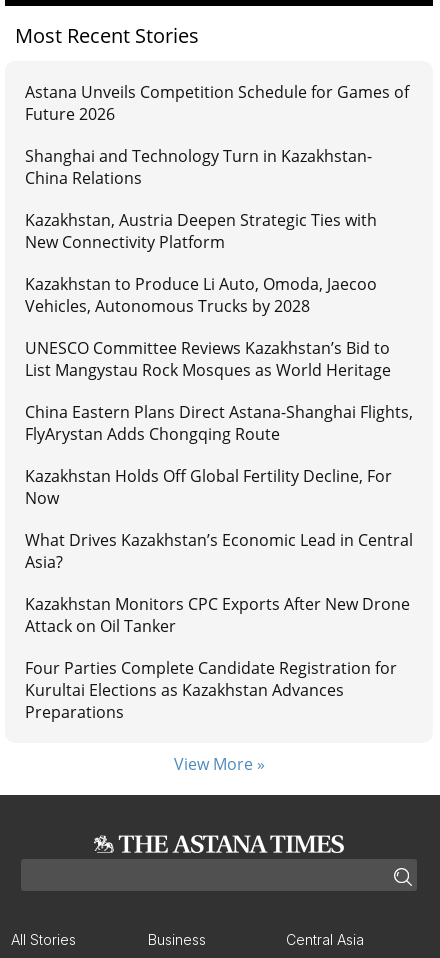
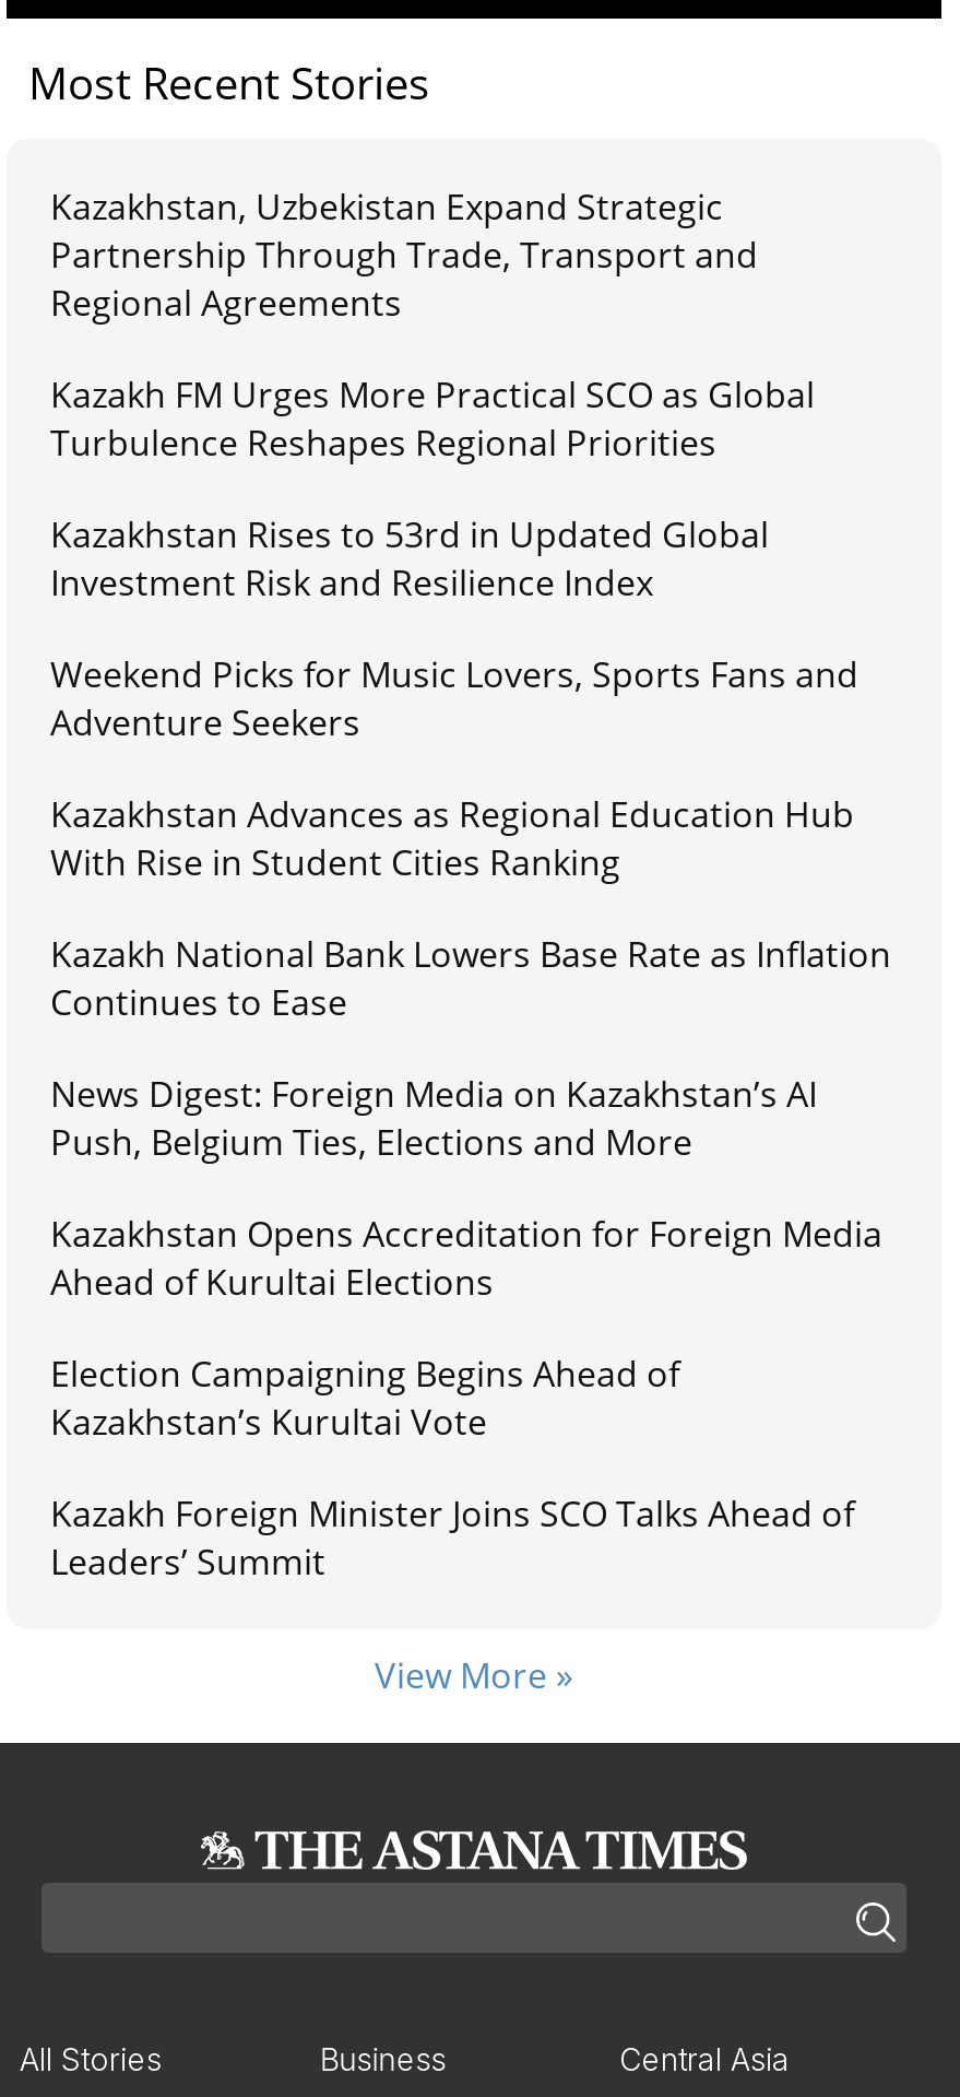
[25,81,409,125] Astana Unveils Competition Schedule for Games of | Future 2026 -> [50,182,758,327] Kazakhstan, Uzbekistan Expand Strategic | Partnership Through Trade, Transport and | Regional Agreements
[25,145,372,189] Shanghai and Technology Turn in Kazakhstan- | China Relations -> [50,370,815,466] Kazakh FM Urges More Practical SCO as Global | Turbulence Reshapes Regional Priorities
[25,209,377,253] Kazakhstan, Austria Deepen Strategic Ties with | New Connectivity Platform -> [50,510,769,606] Kazakhstan Rises to 53rd in Updated Global | Investment Risk and Resilience Index
[25,273,377,317] Kazakhstan to Produce Li Auto, Omoda, Jaecoo | Vehicles, Autonomous Trucks by 2028 -> [50,650,858,746] Weekend Picks for Music Lovers, Sports Fans and | Adventure Seekers
[25,337,391,381] UNESCO Committee Reviews Kazakhstan’s Bid to | List Mangystau Rock Mosques as World Heritage -> [50,790,854,886] Kazakhstan Advances as Regional Education Hub | With Rise in Student Cities Ranking
[25,401,413,445] China Eastern Plans Direct Astana-Shanghai Flights, | FlyArystan Adds Chongqing Route -> [50,930,891,1026] Kazakh National Bank Lowers Base Rate as Inflation | Continues to Ease
[25,465,392,509] Kazakhstan Holds Off Global Fertility Decline, For | Now -> [50,1070,817,1166] News Digest: Foreign Media on Kazakhstan’s AI | Push, Belgium Ties, Elections and More
[25,529,413,573] What Drives Kazakhstan’s Economic Lead in Central | Asia? -> [50,1209,882,1306] Kazakhstan Opens Accreditation for Foreign Media | Ahead of Kurultai Elections
[25,593,410,637] Kazakhstan Monitors CPC Exports After New Drone | Attack on Oil Tanker -> [50,1349,679,1445] Election Campaigning Begins Ahead of | Kazakhstan’s Kurultai Vote
[25,657,397,723] Four Parties Complete Candidate Registration for | Kurultai Elections as Kazakhstan Advances | Preparations -> [50,1489,854,1585] Kazakh Foreign Minister Joins SCO Talks Ahead of | Leaders’ Summit

